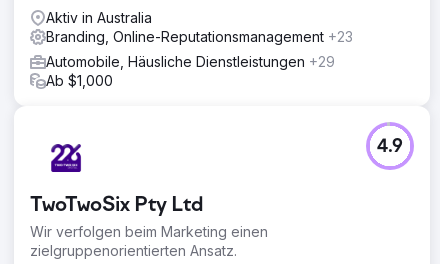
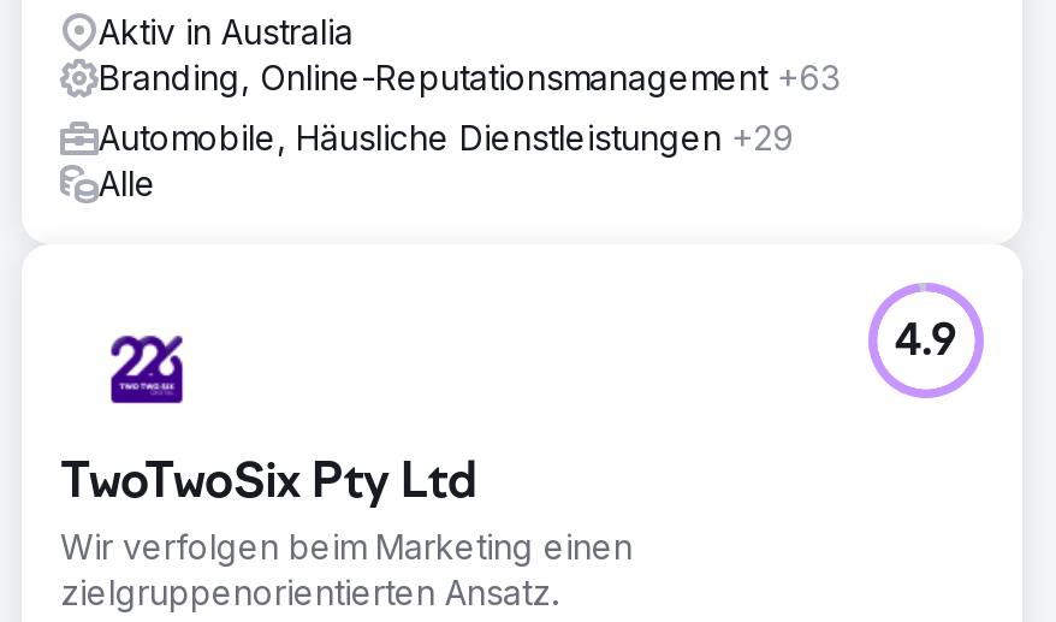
[46,28,353,45] Branding, Online-Reputationsmanagement +23 -> [99,56,840,96] Branding, Online-Reputationsmanagement +63
[46,72,113,89] Ab $1,000 -> [99,161,156,202] Alle

